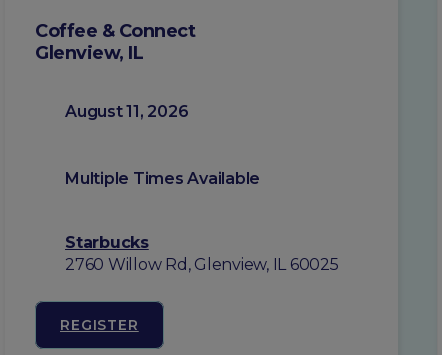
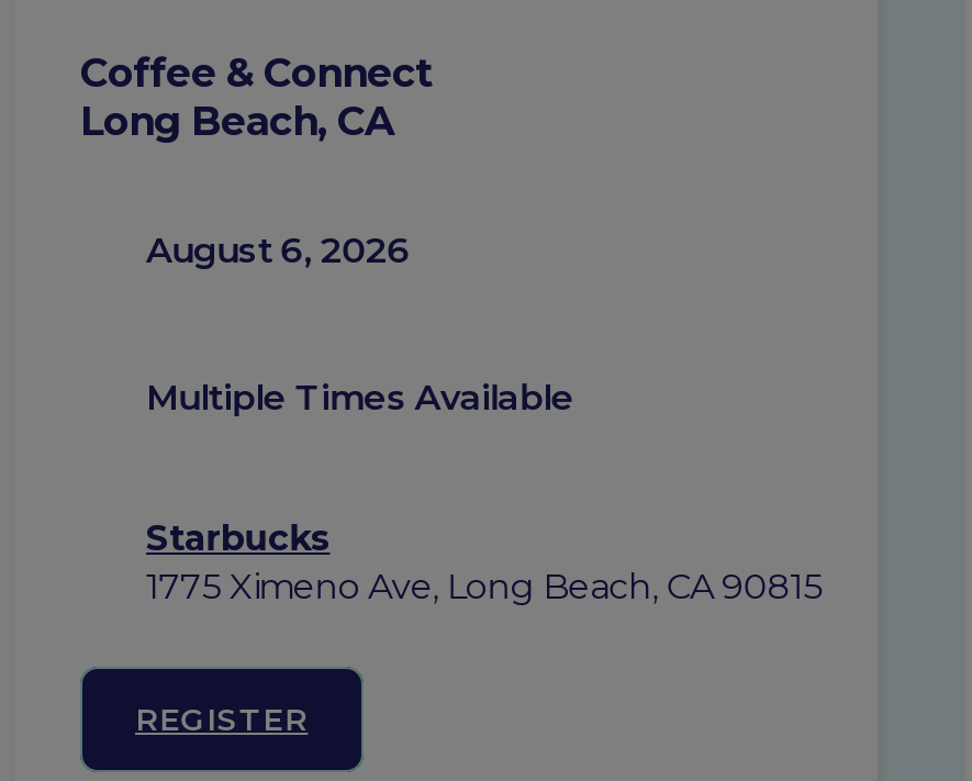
[35,42,143,64] Glenview, IL -> [80,99,394,147] Long Beach, CA
[65,102,188,121] August 11, 2026 -> [146,230,411,272] August 6, 2026
[65,255,338,274] 2760 Willow Rd, Glenview, IL 60025 -> [146,567,822,608] 1775 Ximeno Ave, Long Beach, CA 90815

